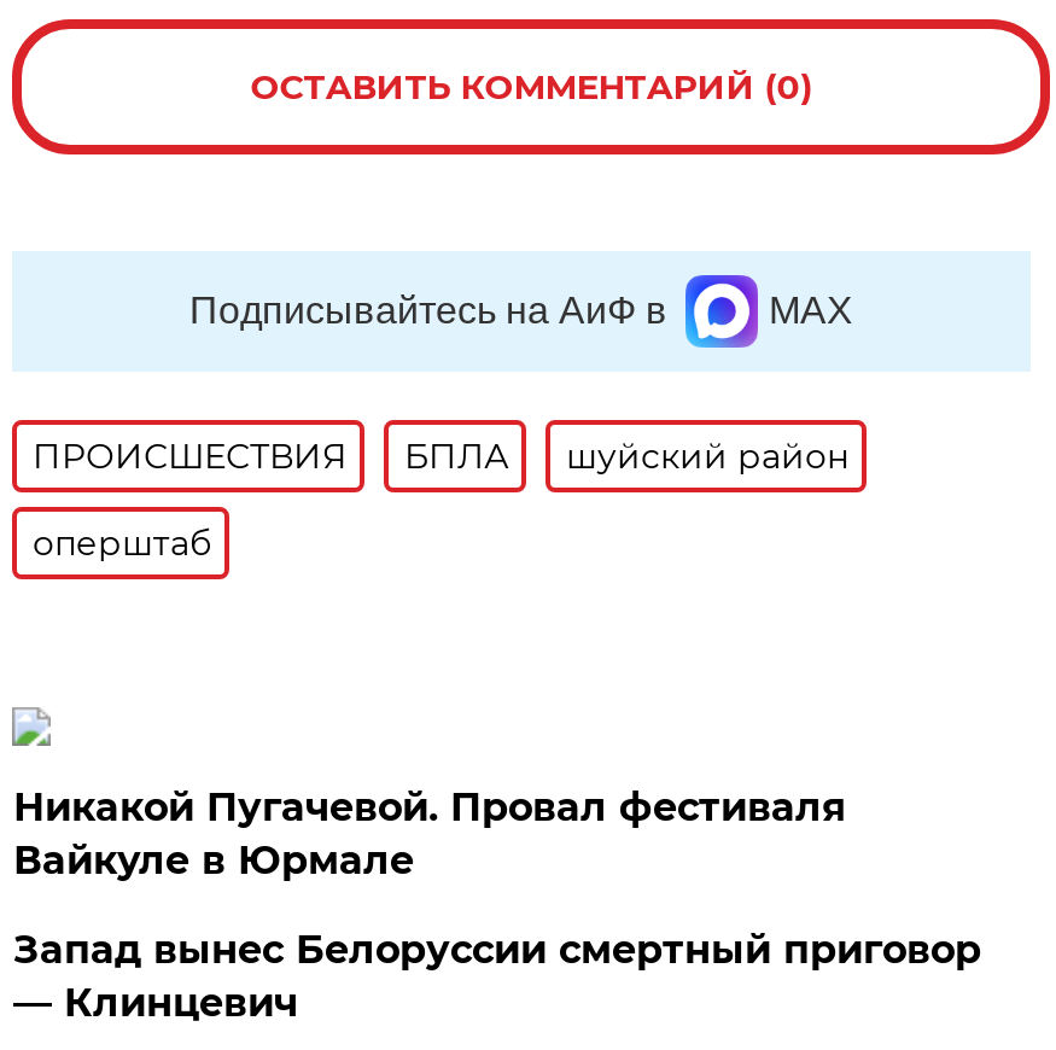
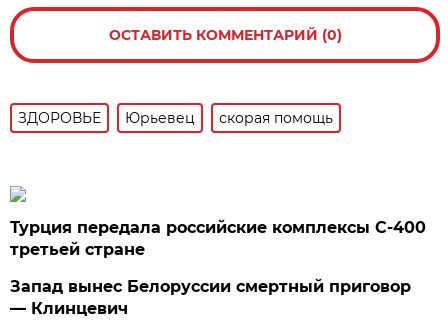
[32,290,853,565] Подписывайтесь на АиФ в | MAX | ПРОИСШЕСТВИЯ | БПЛА | шуйский район | оперштаб -> [18,109,333,127] ЗДОРОВЬЕ | Юрьевец | скорая помощь
[13,784,846,883] Никакой Пугачевой. Провал фестиваля | Вайкуле в Юрмале -> [10,218,426,259] Турция передала российские комплексы С-400 | третьей стране

